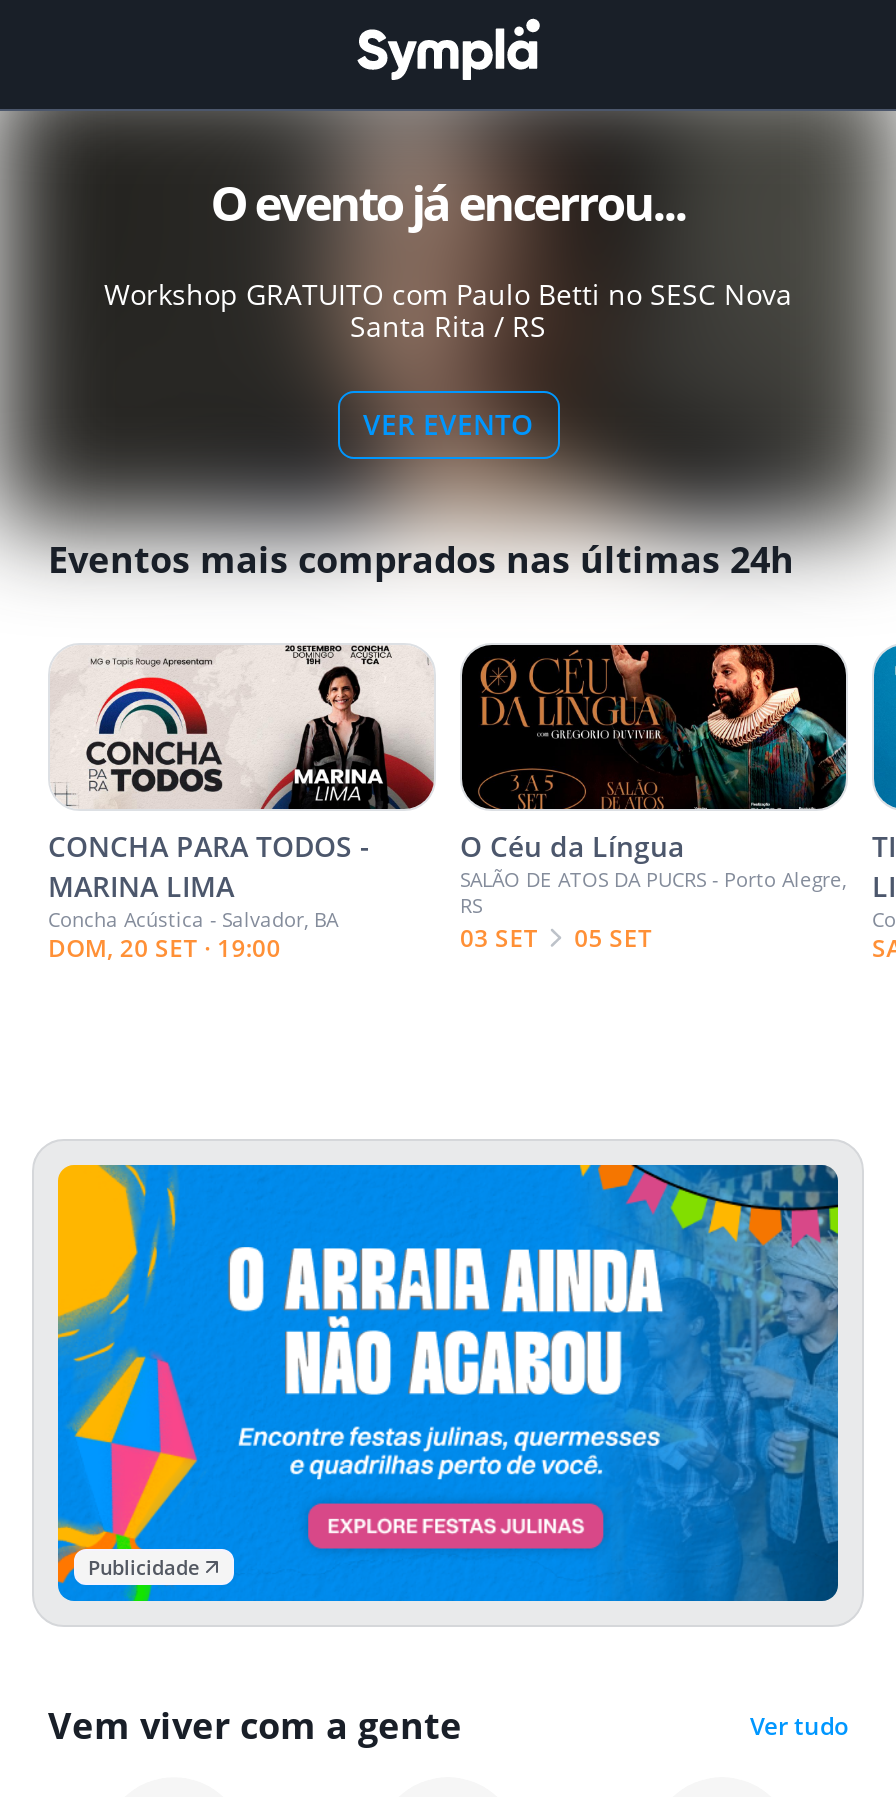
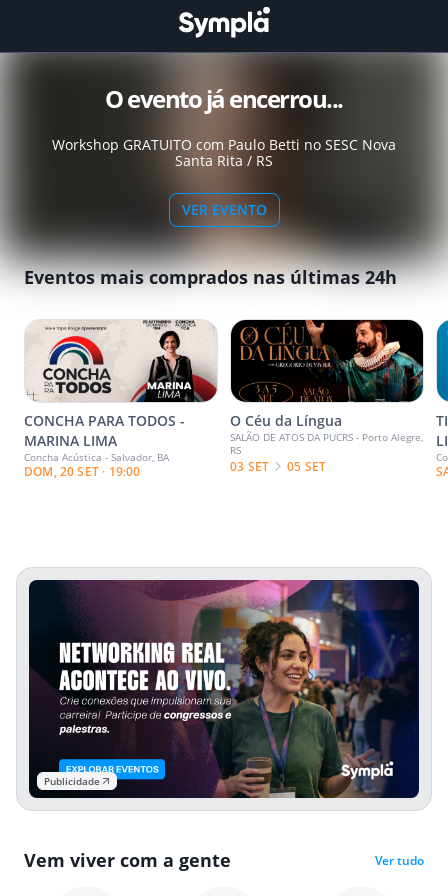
[56,1163,840,1603] [image] -> [28,579,420,799] [image]

